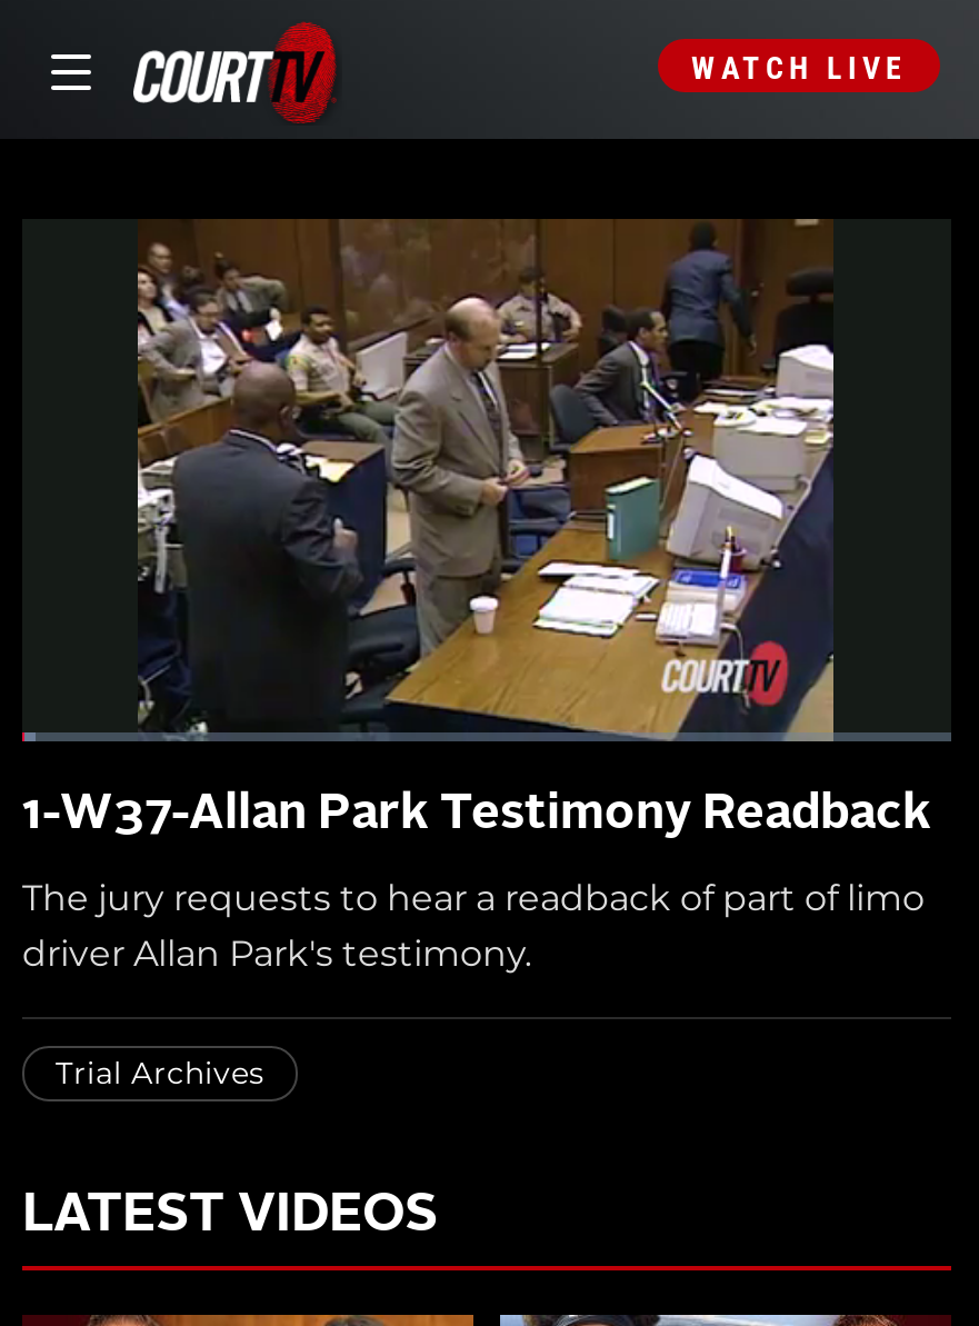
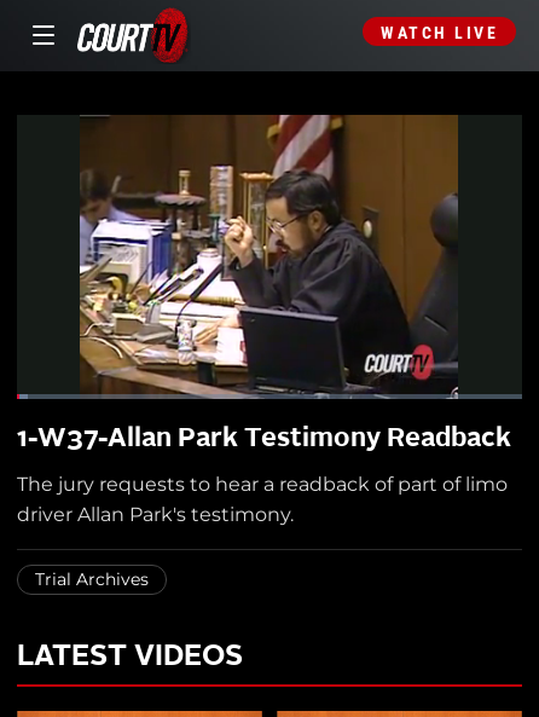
[136,219,836,741] [image] -> [79,115,458,399] [image]

